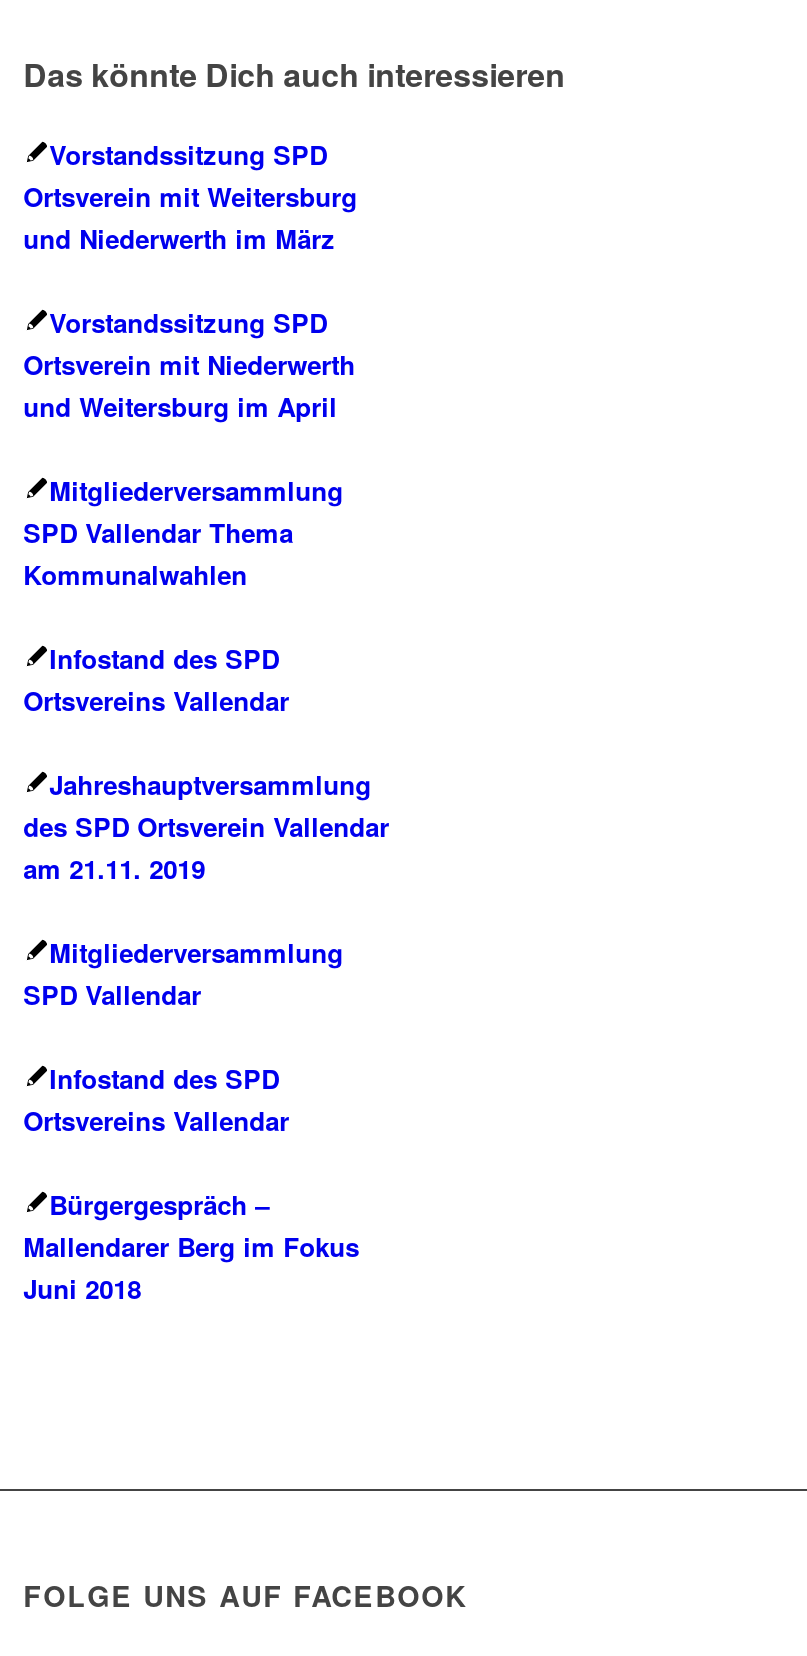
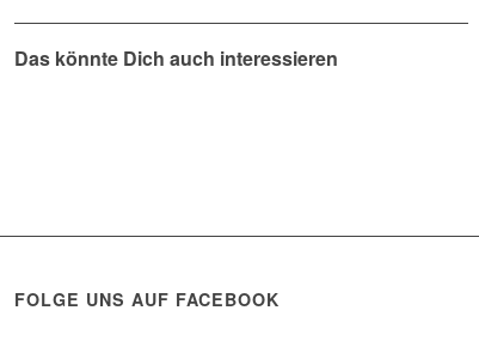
[23,135,389,1307] Vorstandssitzung SPD | Ortsverein mit Weitersburg | und Niederwerth im März | Vorstandssitzung SPD | Ortsverein mit Niederwerth | und Weitersburg im April | Mitgliederversammlung | SPD Vallendar Thema | Kommunalwahlen | Infostand des SPD | Ortsvereins Vallendar | Jahreshauptversammlung | des SPD Ortsverein Vallendar | am 21.11. 2019 | Mitgliederversammlung | SPD Vallendar | Infostand des SPD | Ortsvereins Vallendar | Bürgergespräch – | Mallendarer Berg im Fokus | Juni 2018 -> none

